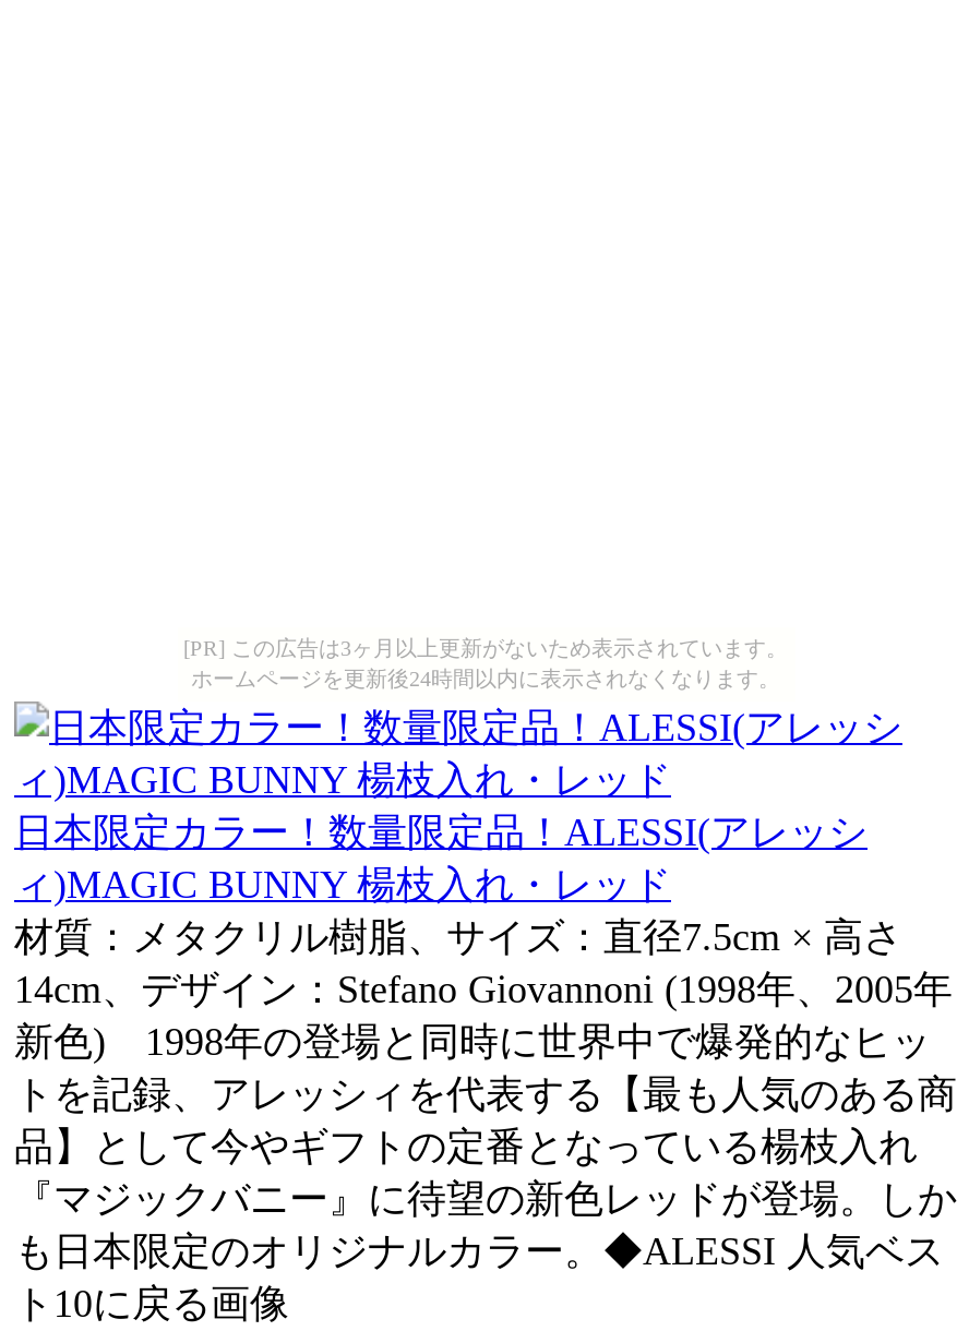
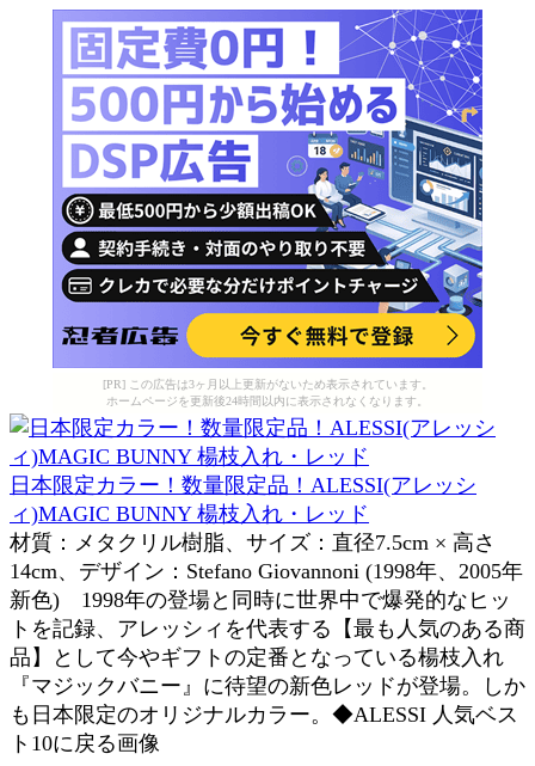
none -> [51,8,484,369] [image]

